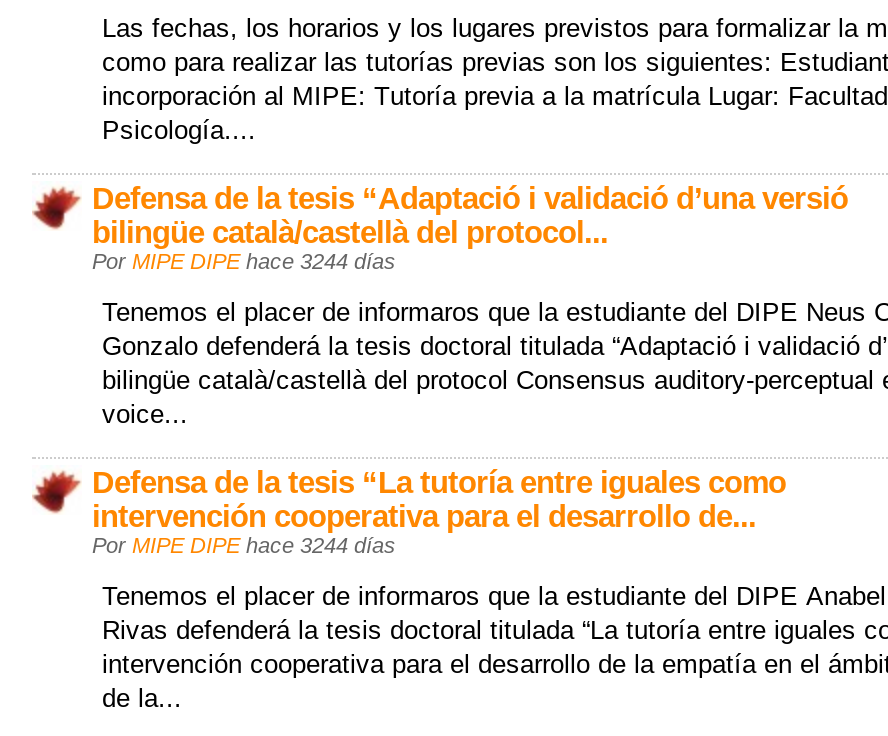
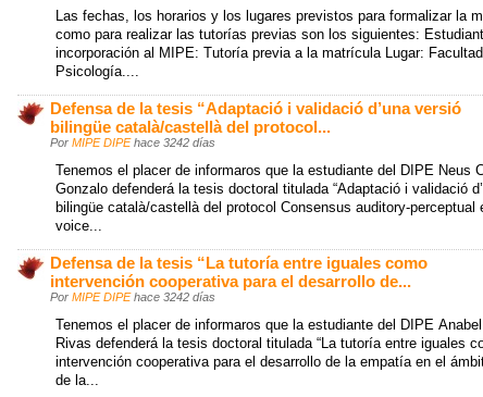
[92,249,396,273] Por MIPE DIPE hace 3244 días -> [50,136,215,149] Por MIPE DIPE hace 3242 días
[92,533,396,557] Por MIPE DIPE hace 3244 días -> [50,290,215,303] Por MIPE DIPE hace 3242 días

